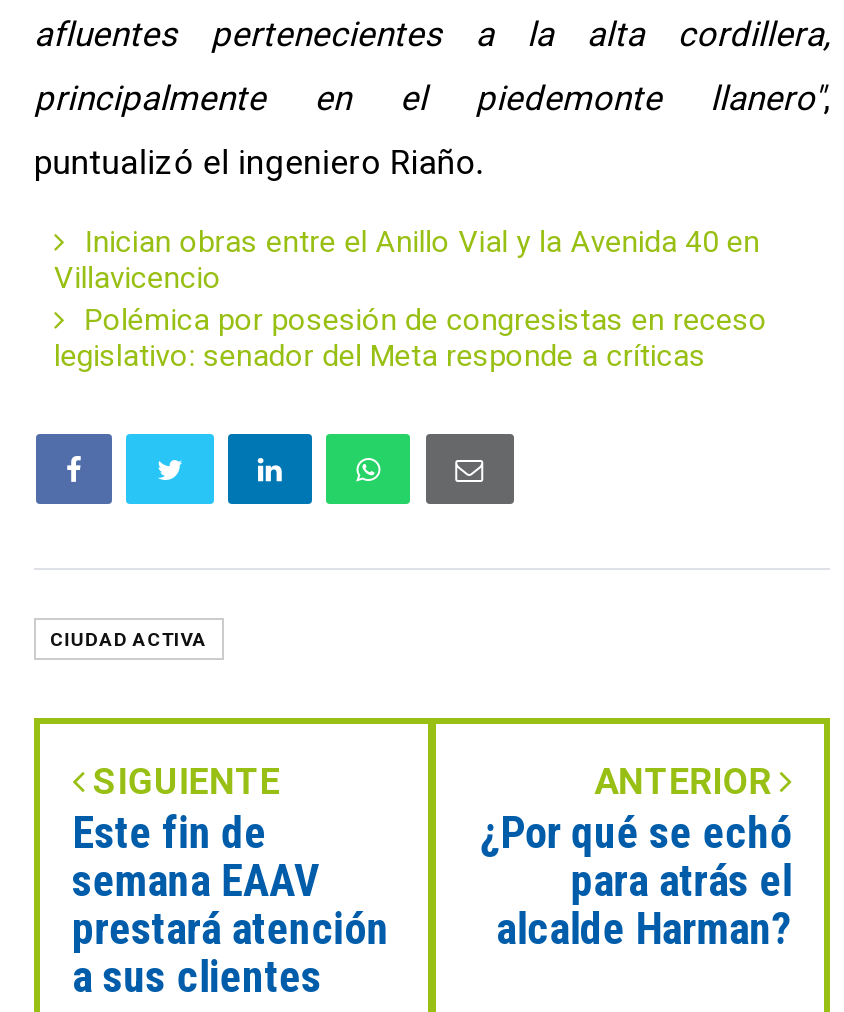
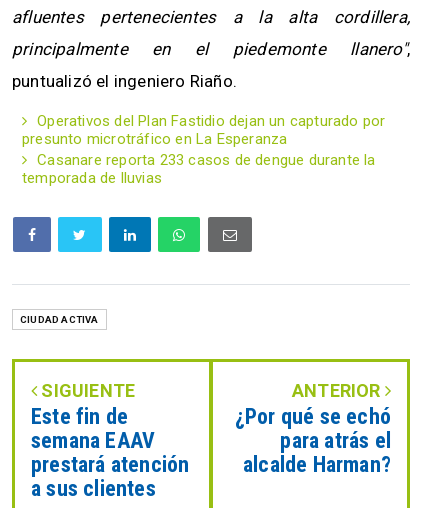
[54,223,767,373] Inician obras entre el Anillo Vial y la Avenida 40 en | Villavicencio | Polémica por posesión de congresistas en receso | legislativo: senador del Meta responde a críticas -> [22,112,385,187] Operativos del Plan Fastidio dejan un capturado por | presunto microtráfico en La Esperanza | Casanare reporta 233 casos de dengue durante la | temporada de lluvias

